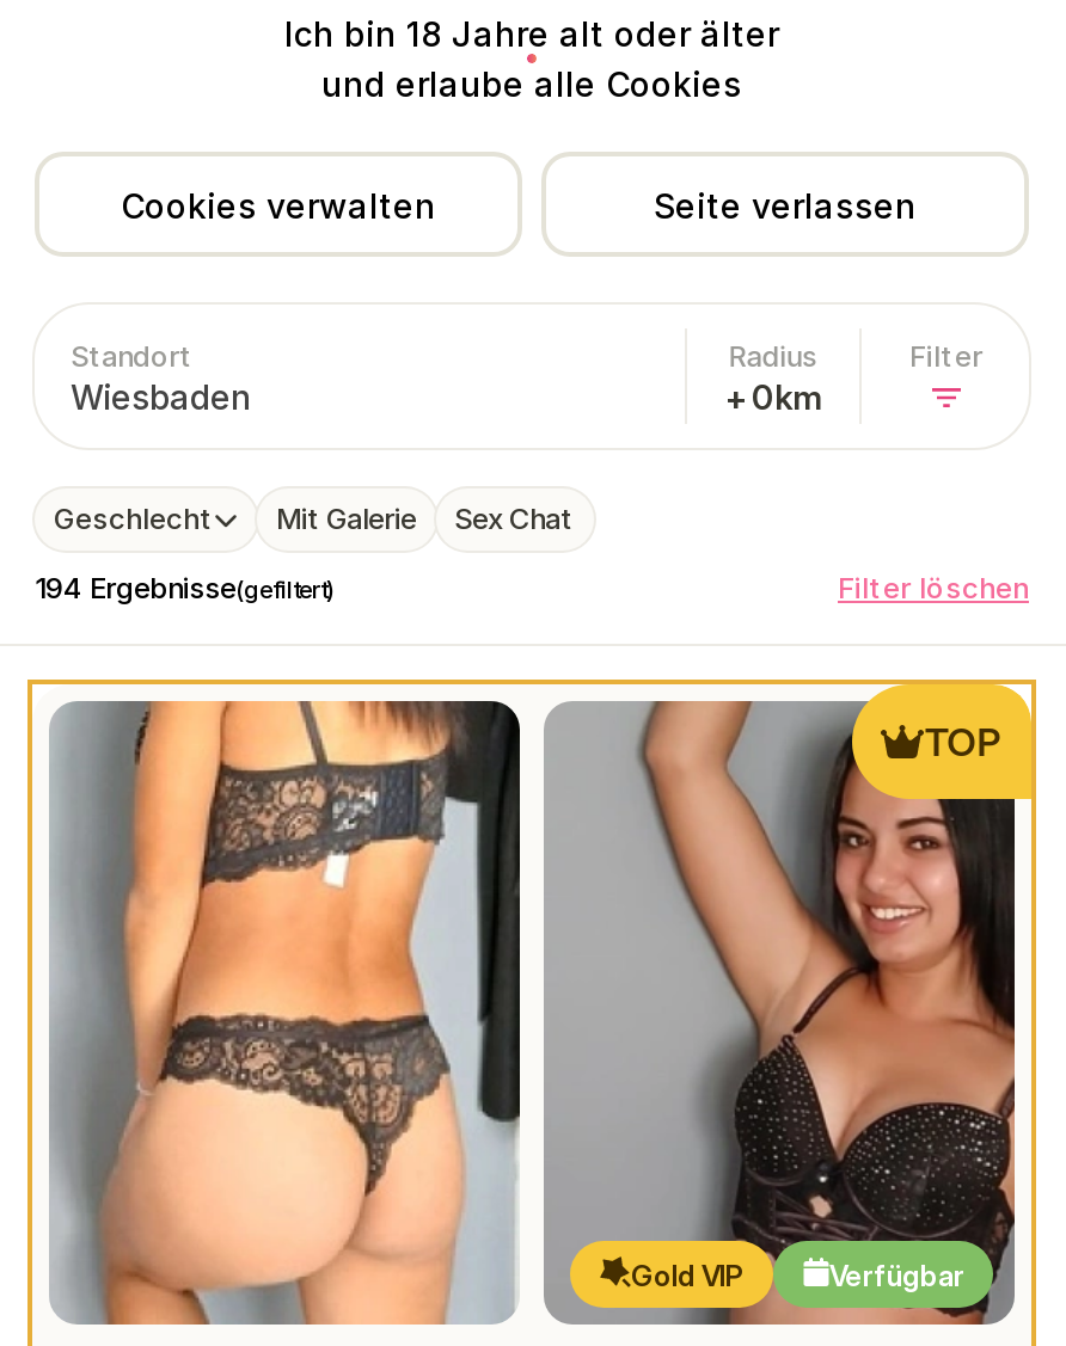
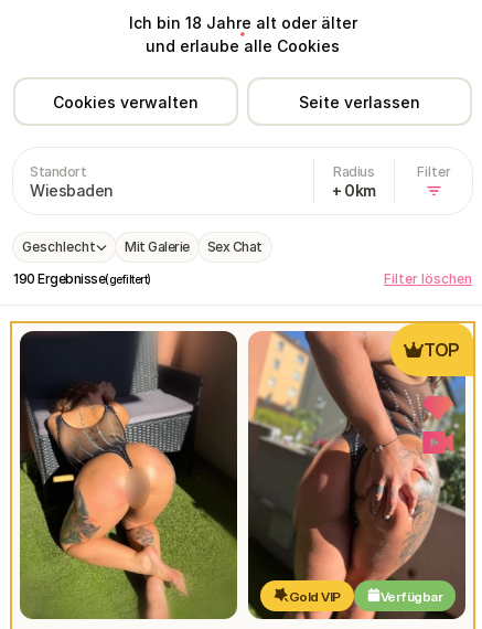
[35,570,335,606] 194 Ergebnisse(gefiltert) -> [13,270,151,287] 190 Ergebnisse(gefiltert)
[49,699,520,1327] [image] -> [19,330,238,620] [image]
[544,699,1017,1327] [image] -> [248,330,467,620] [image]

